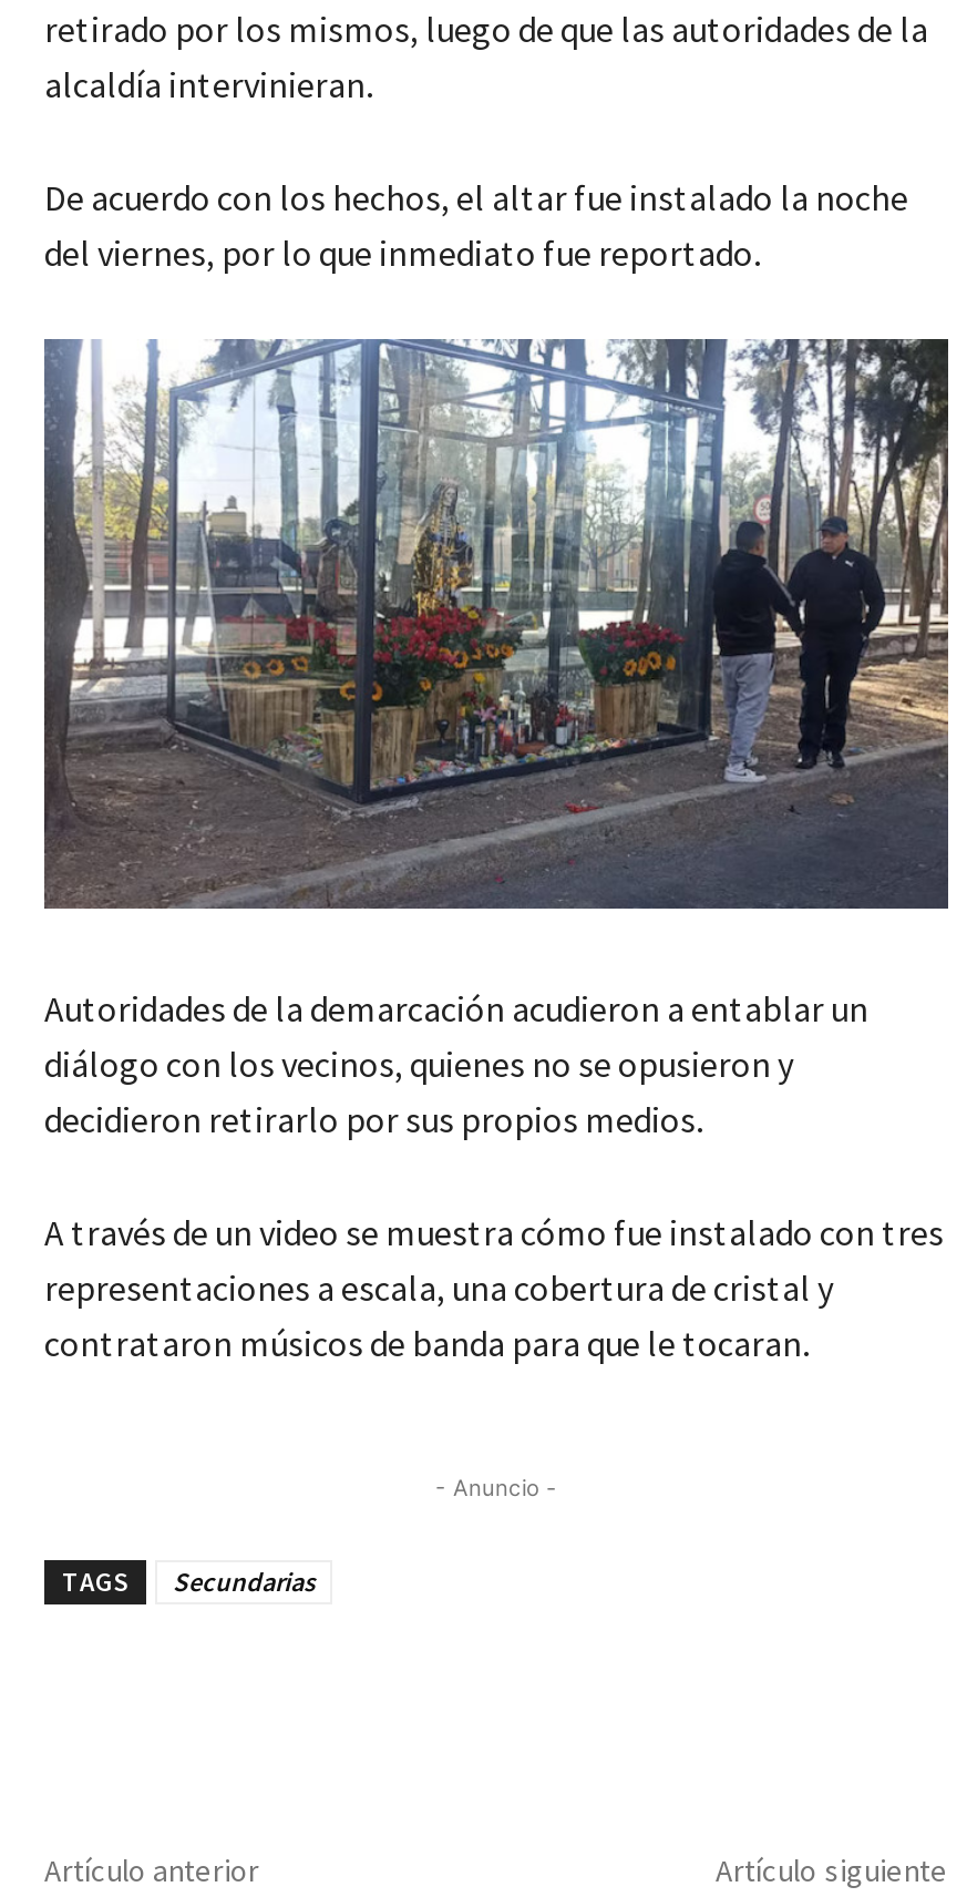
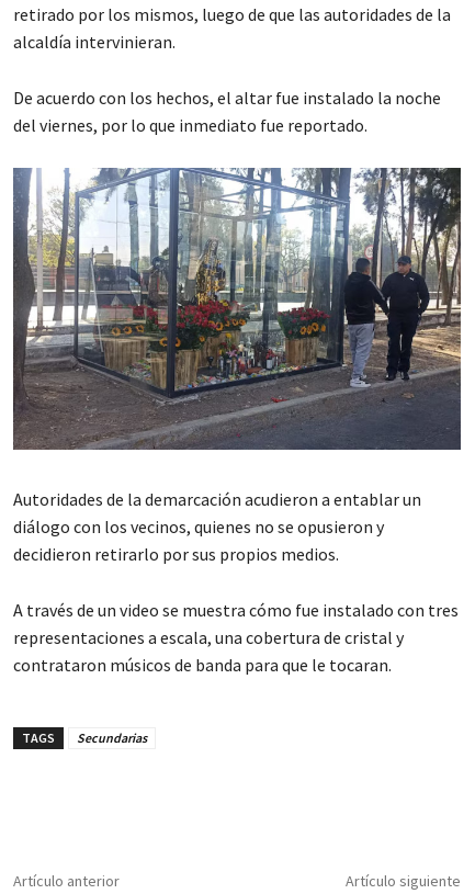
[435,1473,557,1499] - Anuncio - -> none

